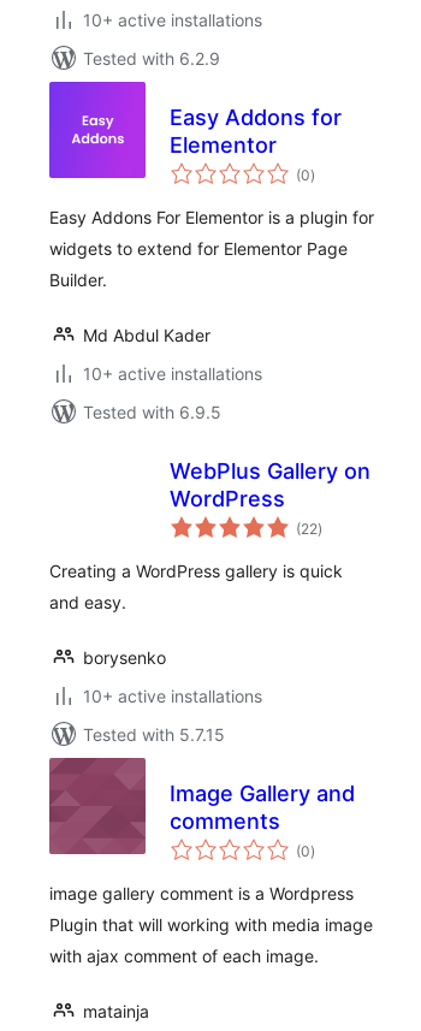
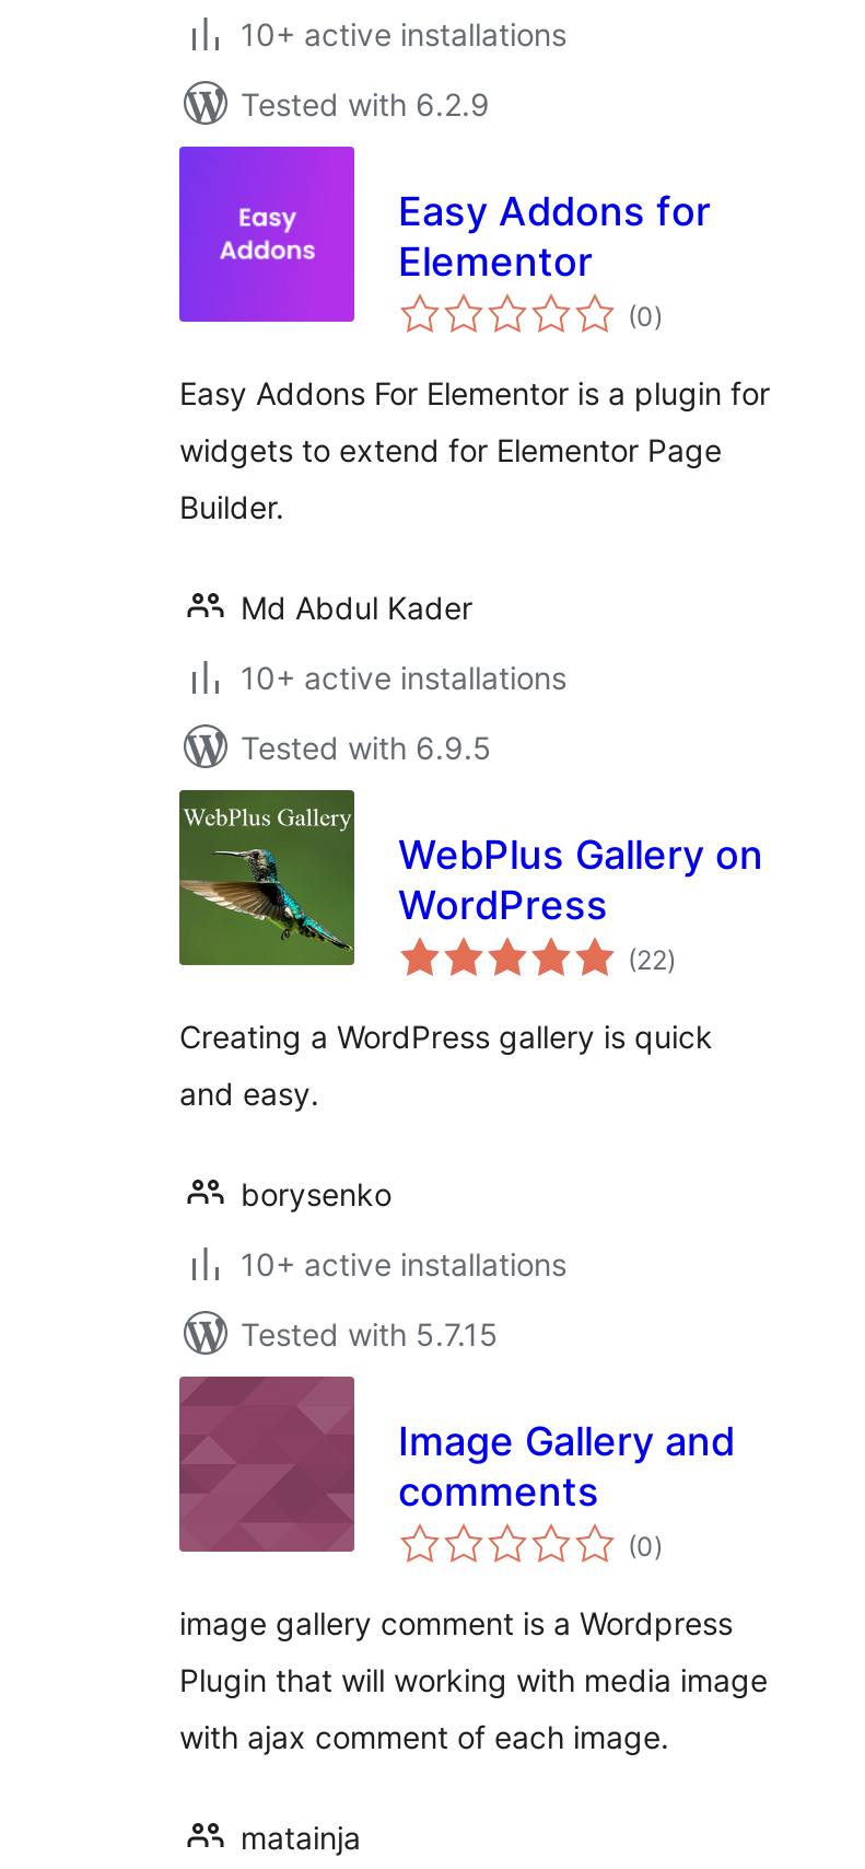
none -> [177,788,356,967] [image]

